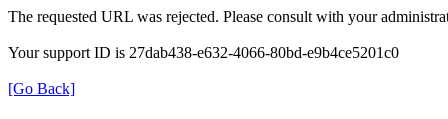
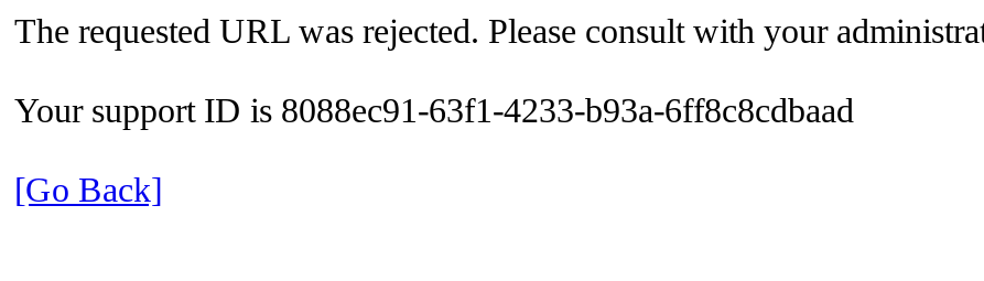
[8,44,399,61] Your support ID is 27dab438-e632-4066-80bd-e9b4ce5201c0 -> [14,91,854,129] Your support ID is 8088ec91-63f1-4233-b93a-6ff8c8cdbaad

